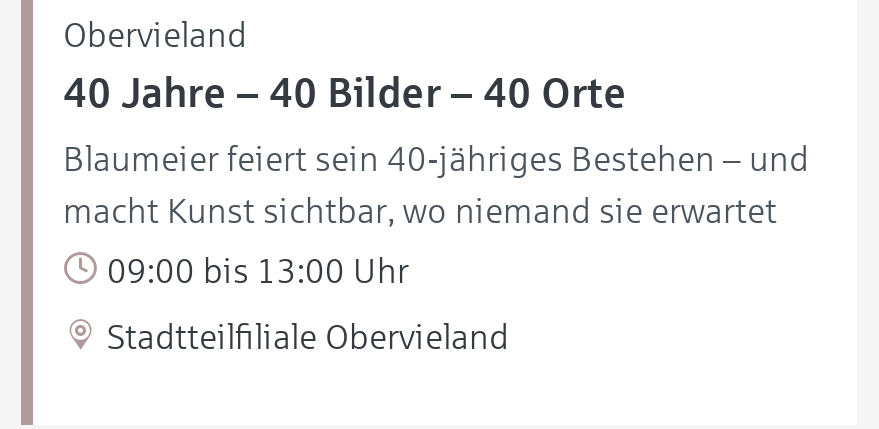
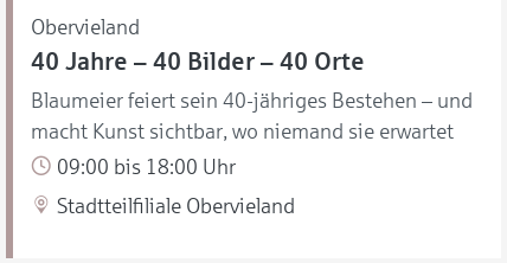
[99,251,409,291] 09:00 bis 13:00 Uhr -> [52,155,236,179] 09:00 bis 18:00 Uhr

